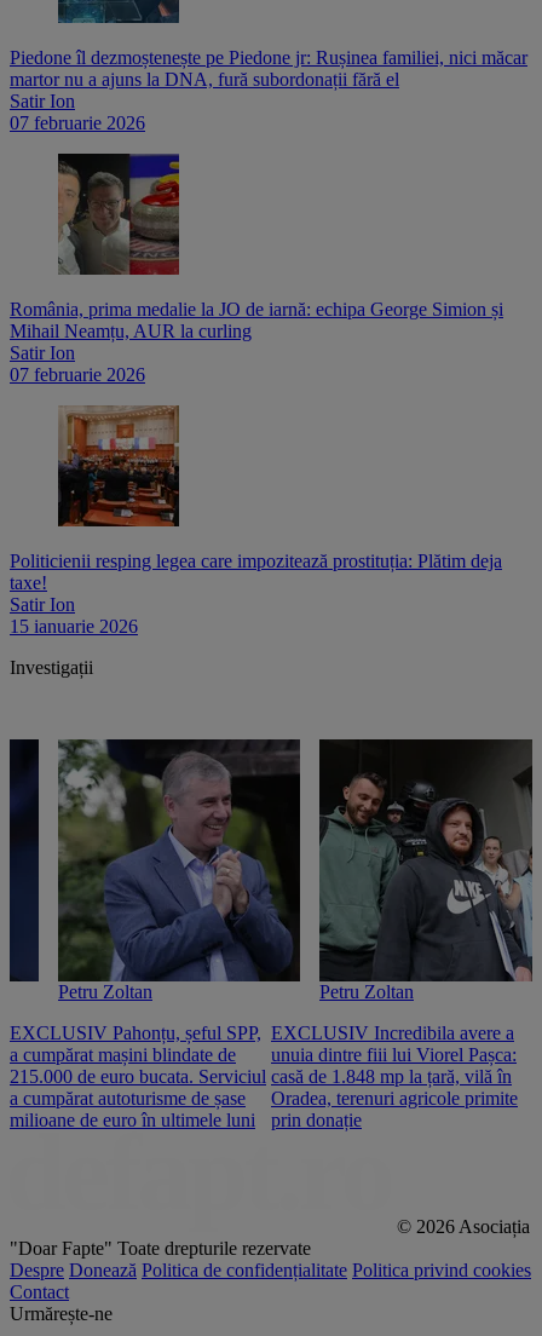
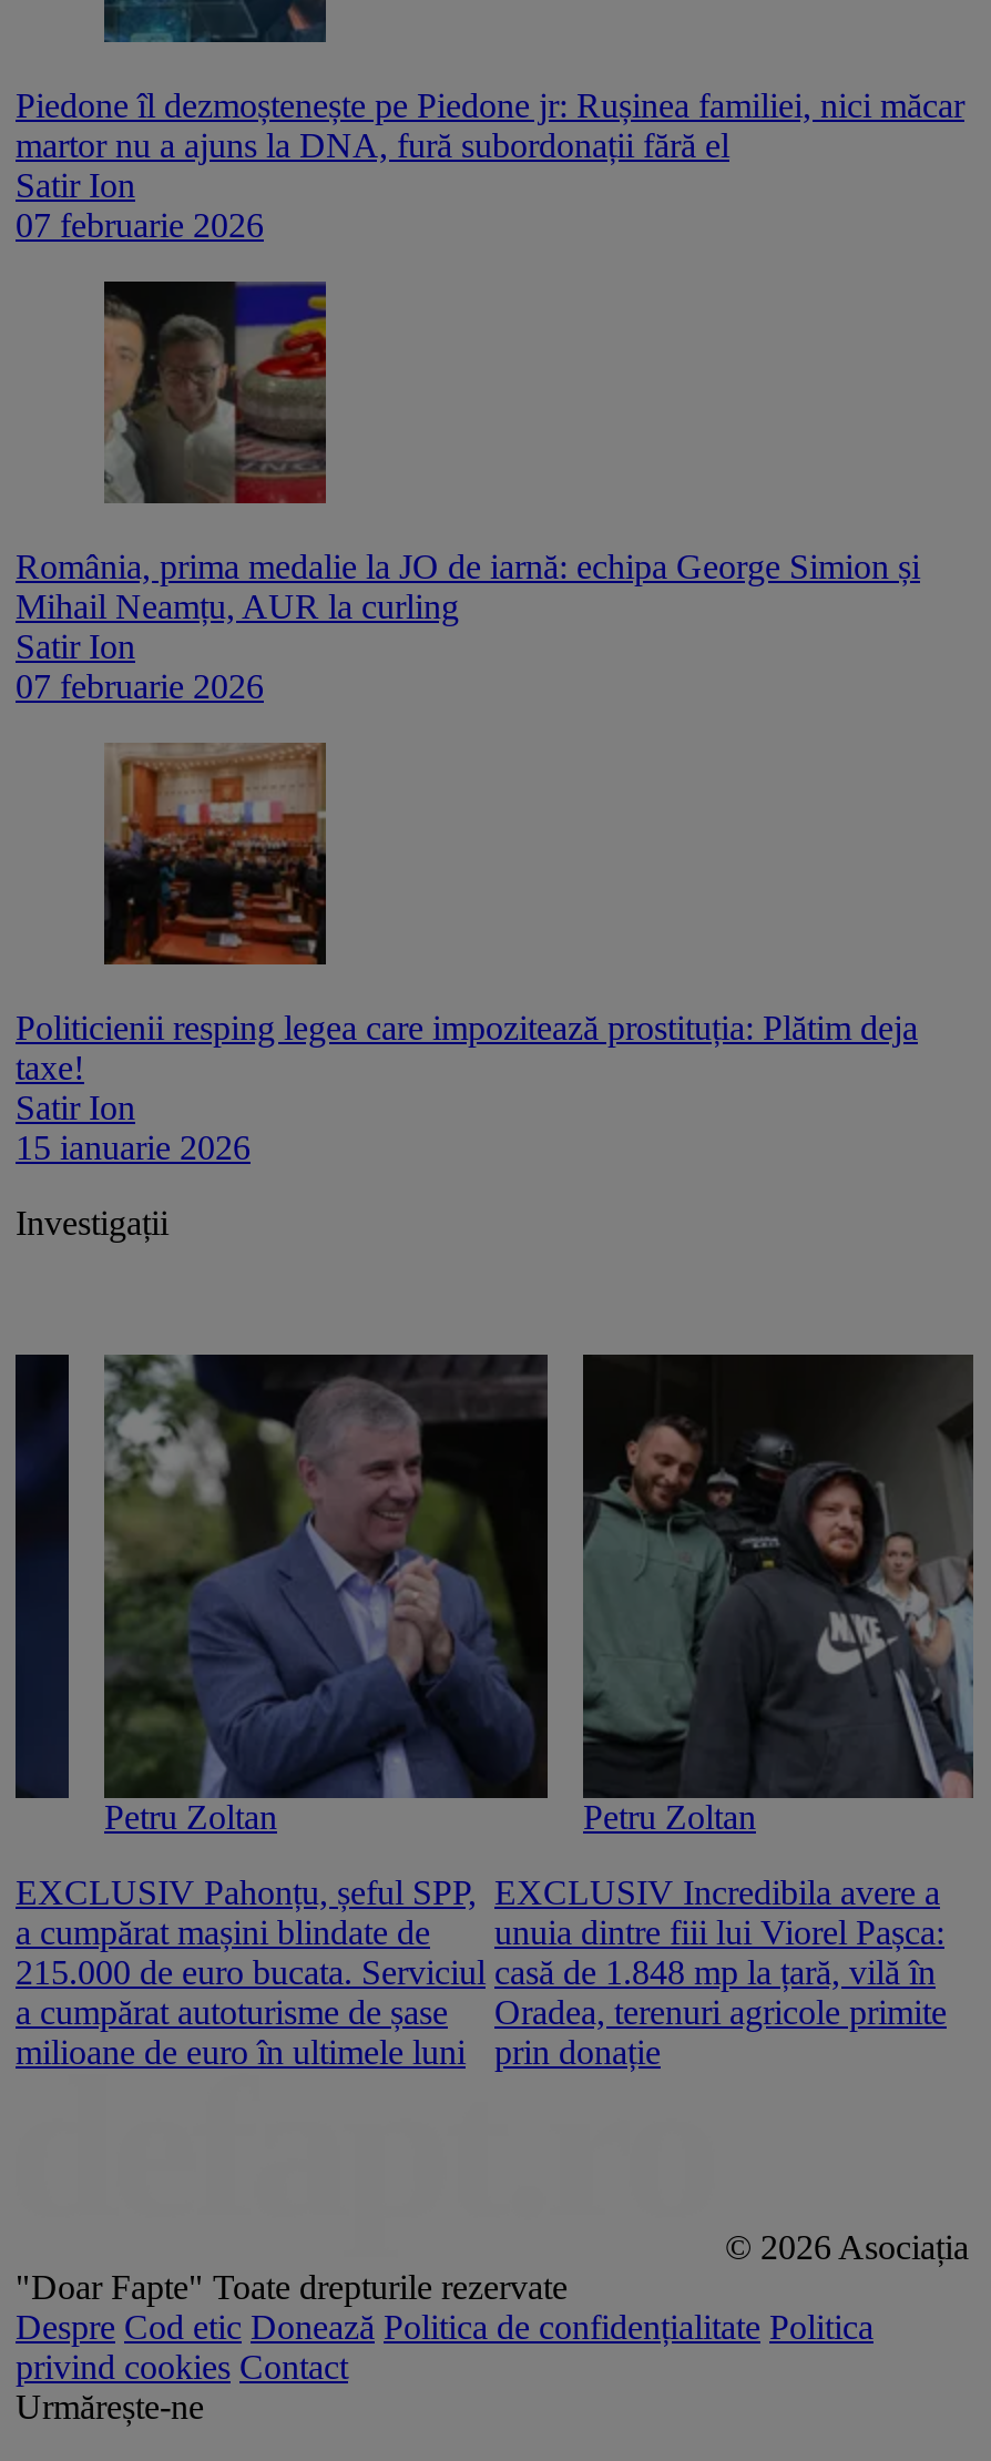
[10,1259,531,1302] Despre Donează Politica de confidențialitate Politica privind cookies | Contact -> [16,2307,873,2385] Despre Cod etic Donează Politica de confidențialitate Politica | privind cookies Contact

